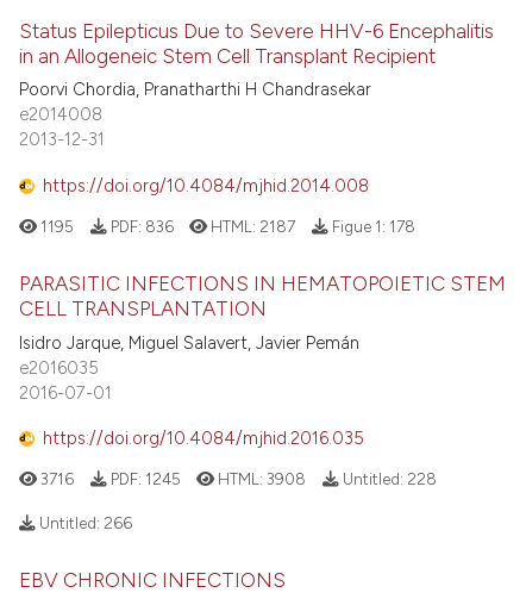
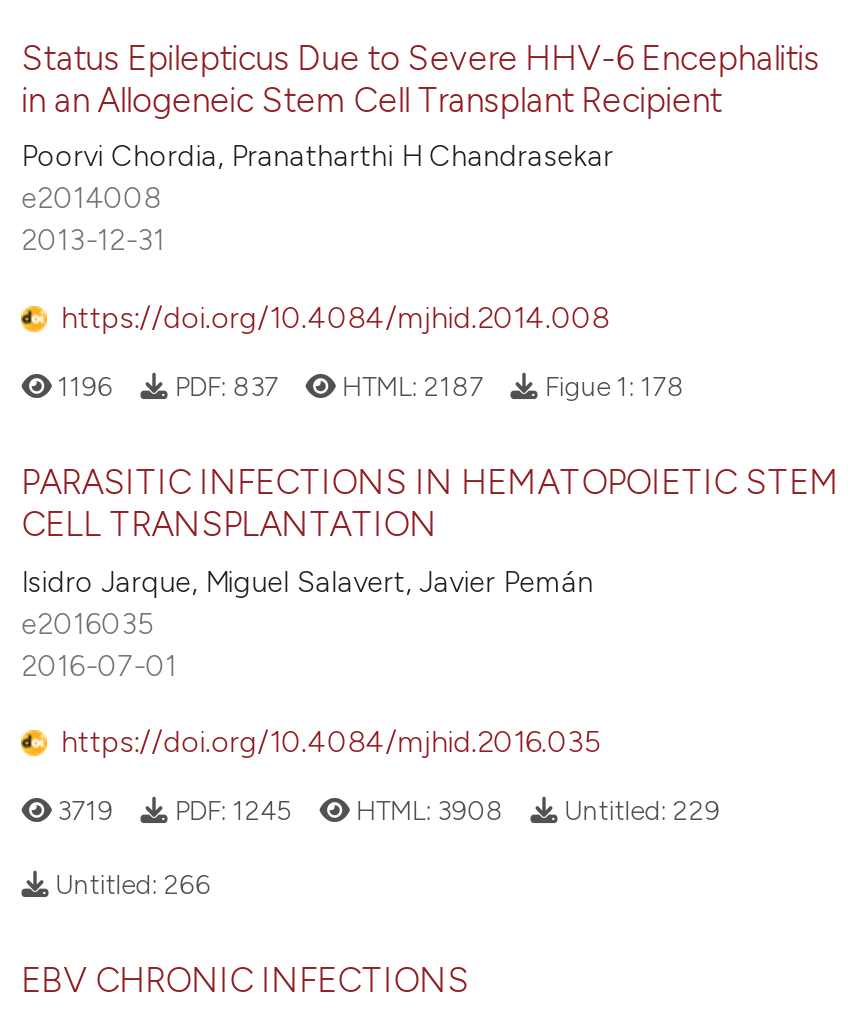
[37,216,74,236] 1195 -> [51,370,113,402] 1196
[107,216,173,236] PDF: 836 -> [168,370,278,402] PDF: 837
[37,469,74,488] 3716 -> [51,794,113,826] 3719
[339,469,436,488] Untitled: 228 -> [558,794,720,826] Untitled: 229

